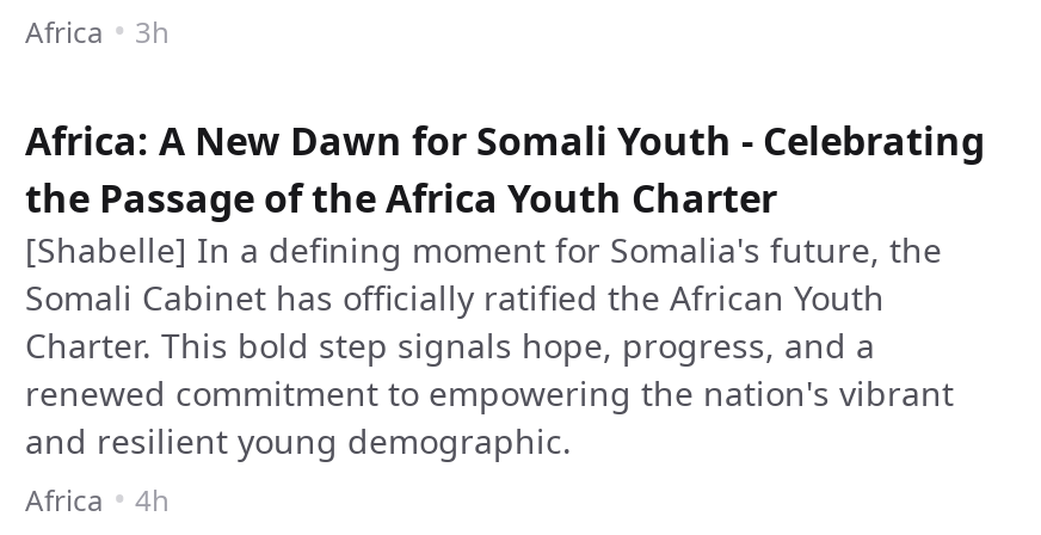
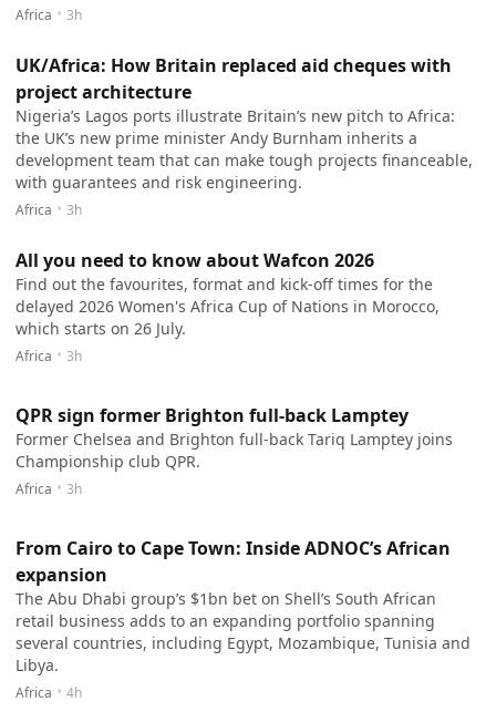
[25,115,985,463] Africa: A New Dawn for Somali Youth - Celebrating | the Passage of the Africa Youth Charter | [Shabelle] In a defining moment for Somalia's future, the | Somali Cabinet has officially ratified the African Youth | Charter. This bold step signals hope, progress, and a | renewed commitment to empowering the nation's vibrant | and resilient young demographic. -> [15,53,473,675] UK/Africa: How Britain replaced aid cheques with | project architecture | Nigeria’s Lagos ports illustrate Britain’s new pitch to Africa: | the UK’s new prime minister Andy Burnham inherits a | development team that can make tough projects financeable, | with guarantees and risk engineering. | Africa • 3h | All you need to know about Wafcon 2026 | Find out the favourites, format and kick-off times for the | delayed 2026 Women's Africa Cup of Nations in Morocco, | which starts on 26 July. | Africa • 3h | QPR sign former Brighton full-back Lamptey | Former Chelsea and Brighton full-back Tariq Lamptey joins | Championship club QPR. | Africa • 3h | From Cairo to Cape Town: Inside ADNOC’s African | expansion | The Abu Dhabi group’s $1bn bet on Shell’s South African | retail business adds to an expanding portfolio spanning | several countries, including Egypt, Mozambique, Tunisia and | Libya.

